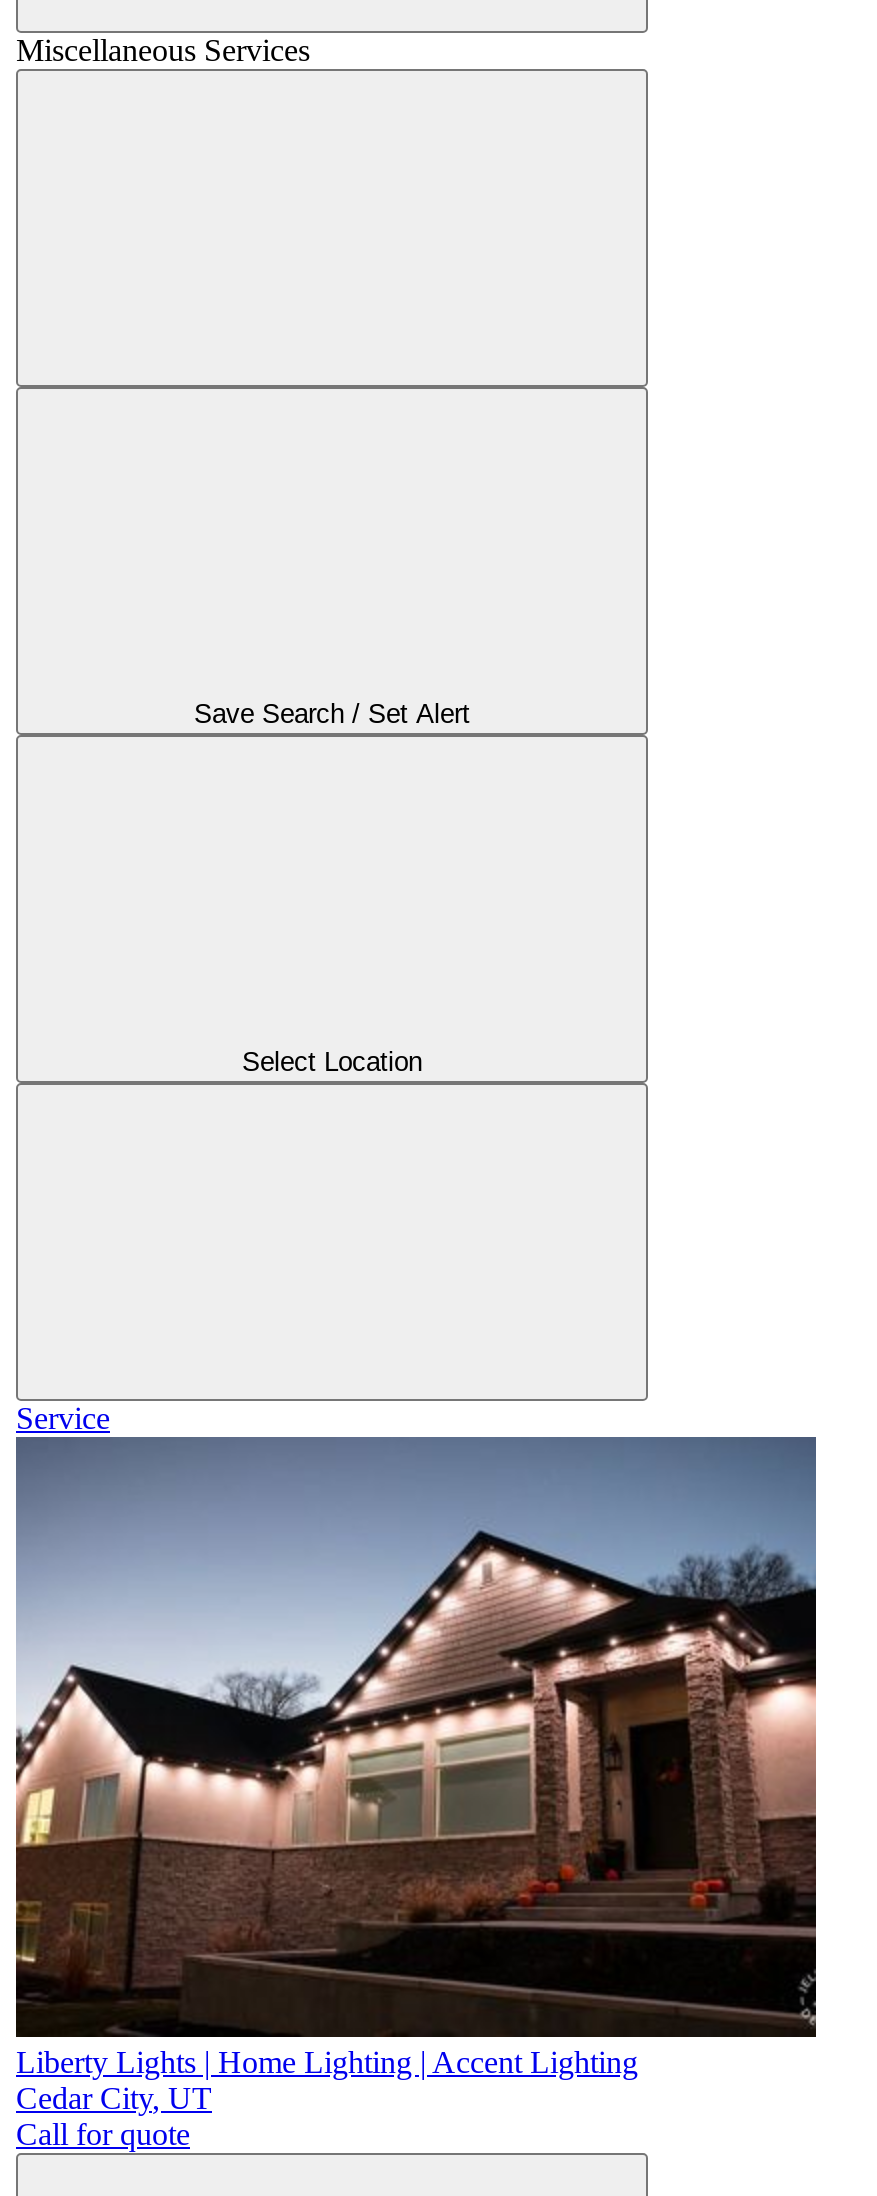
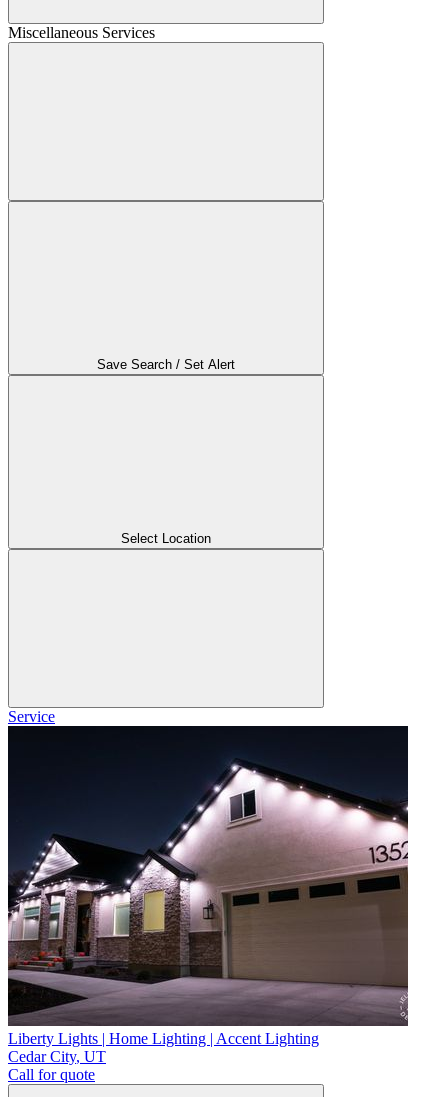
[14,1435,818,2035] [image] -> [7,725,409,1026] [image]

